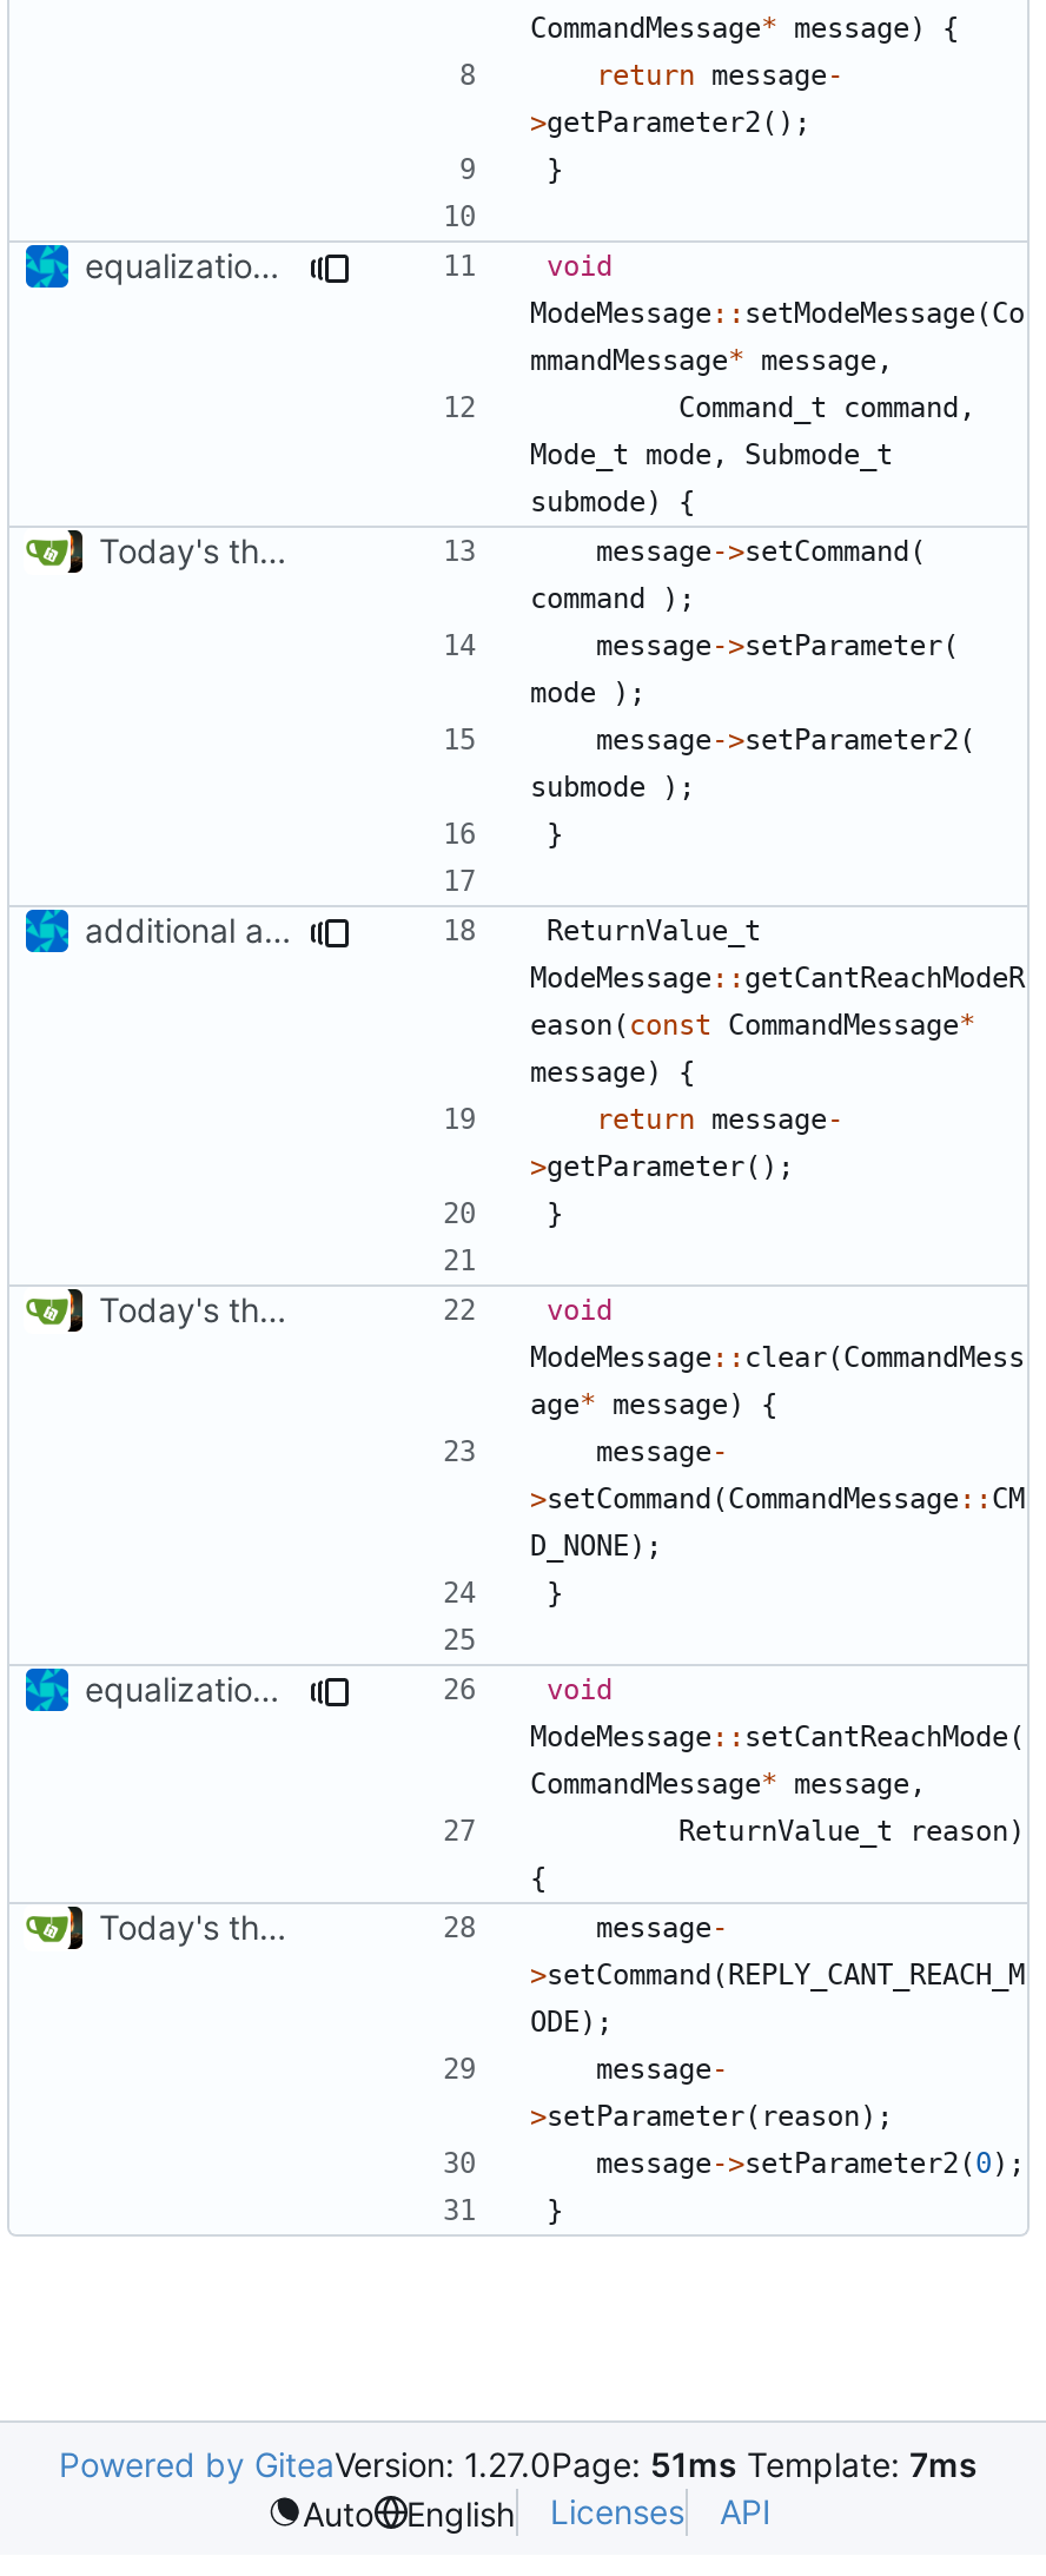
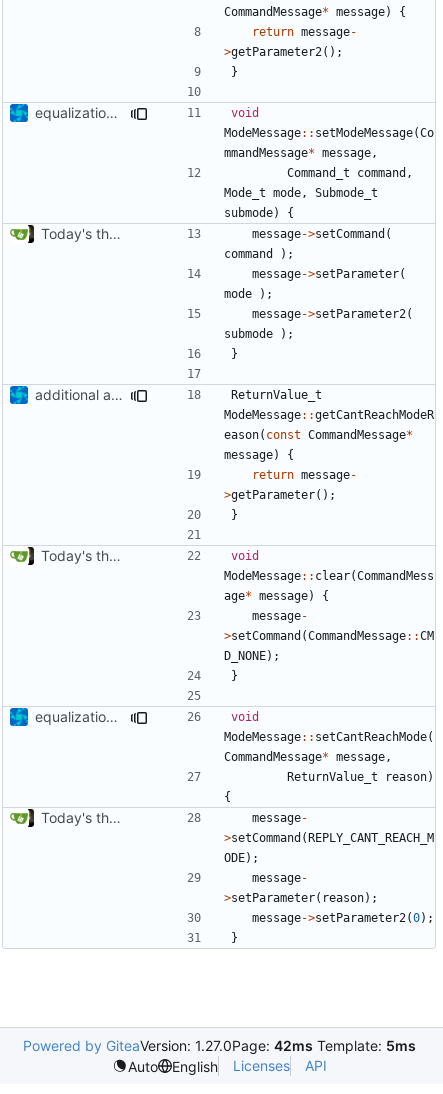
[59,2444,978,2484] Powered by GiteaVersion: 1.27.0Page: 51ms Template: 7ms -> [22,1037,415,1054] Powered by GiteaVersion: 1.27.0Page: 42ms Template: 5ms

